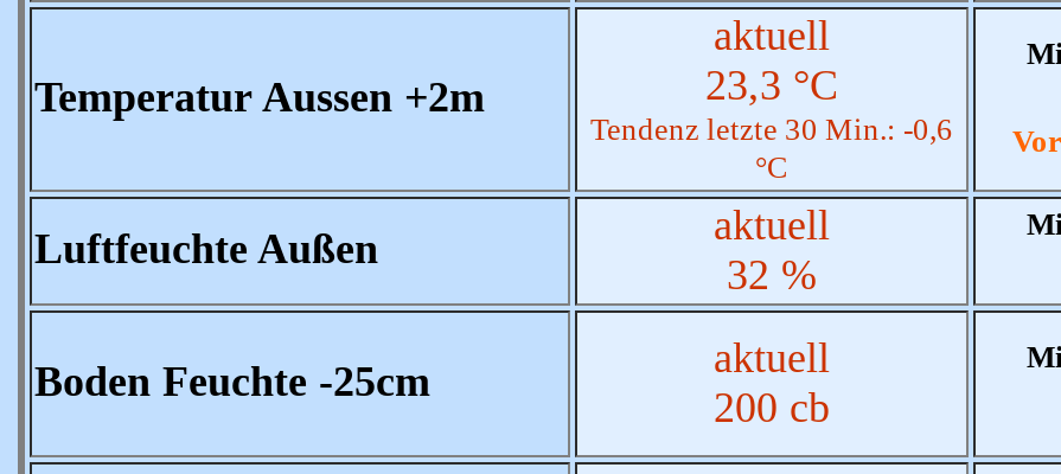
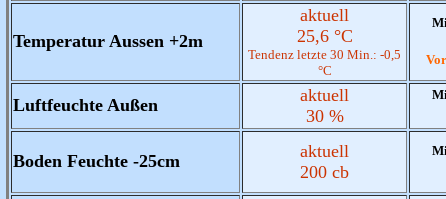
[705,62,838,109] 23,3 °C -> [296,26,352,46] 25,6 °C
[590,111,953,147] Tendenz letzte 30 Min.: -0,6 -> [248,47,401,62] Tendenz letzte 30 Min.: -0,5
[727,251,817,299] 32 % -> [305,106,343,126] 30 %

